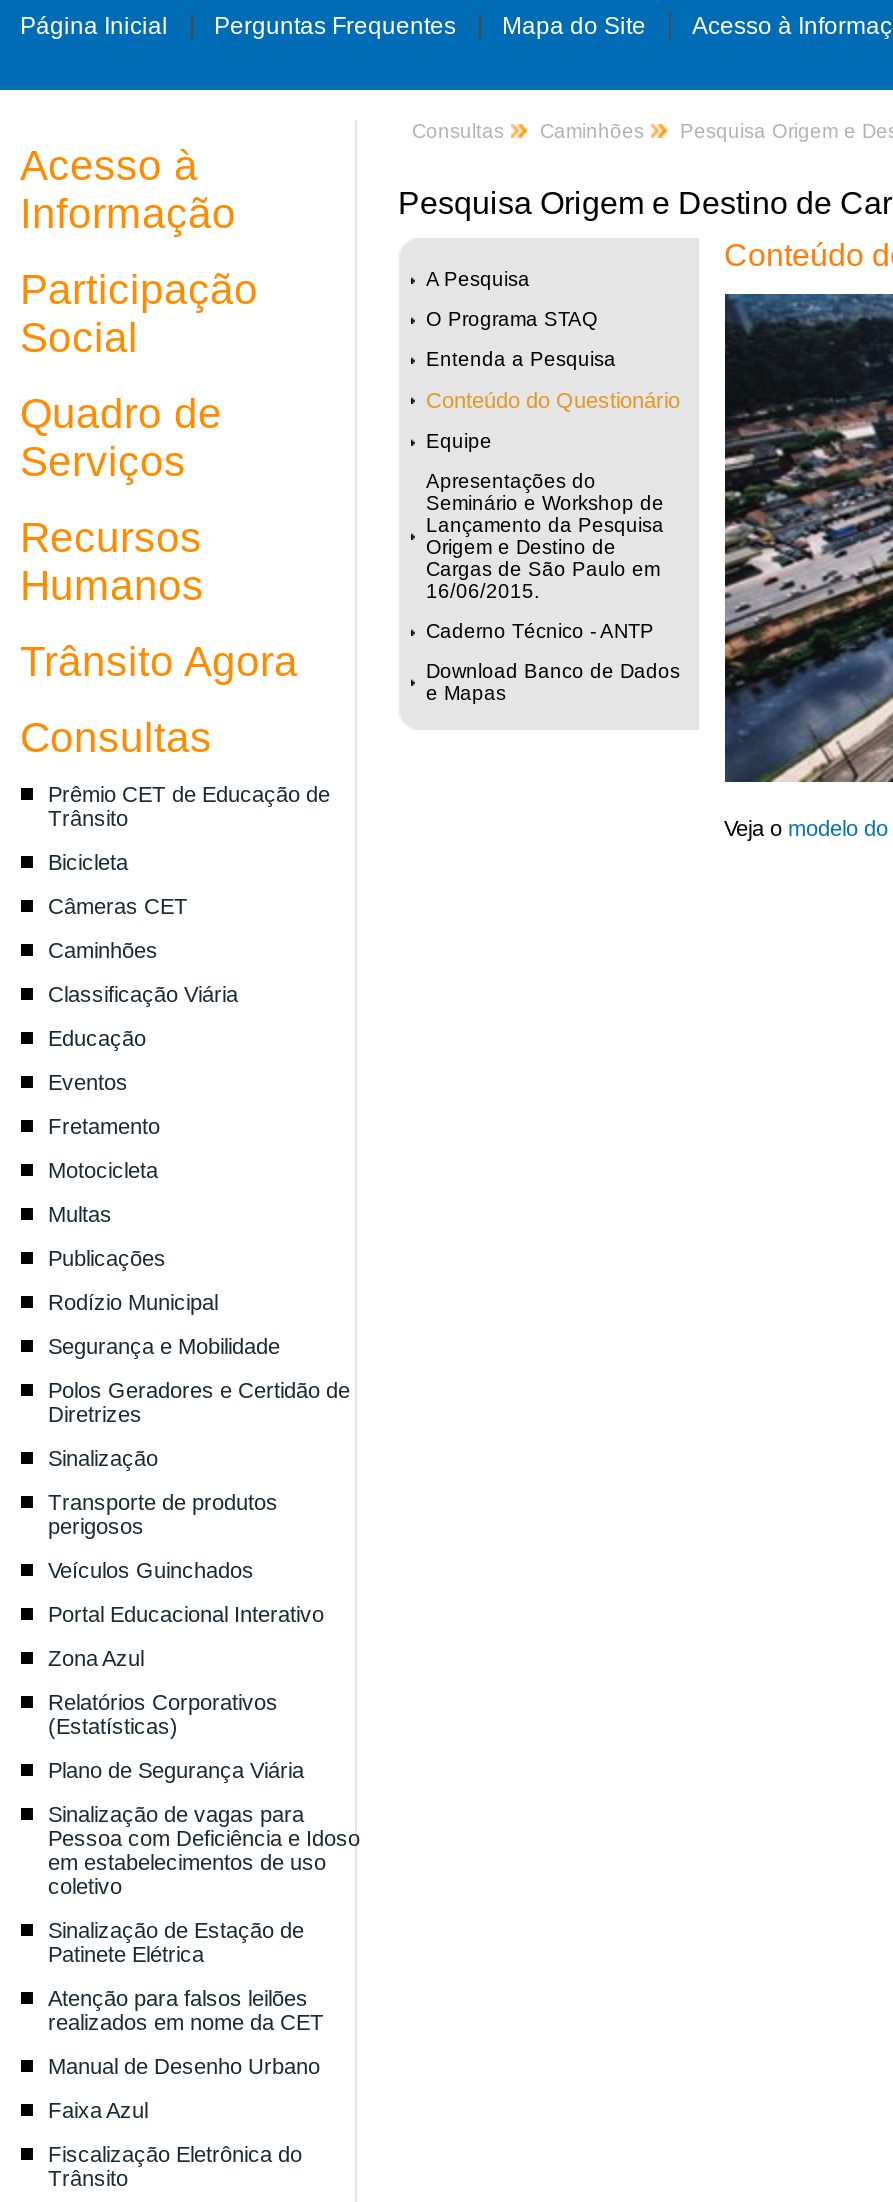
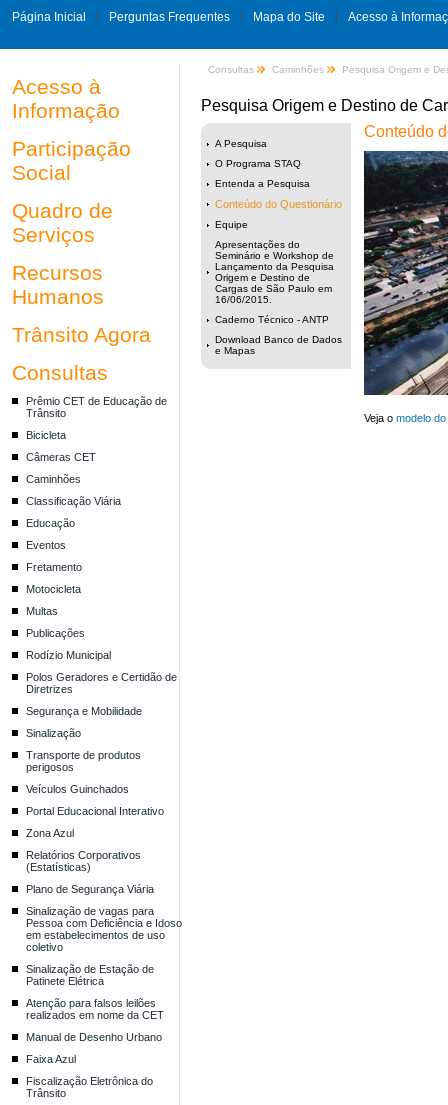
moved [48,1334,280,1358] -> [25,705,141,717]: Segurança e Mobilidade
moved [48,1378,350,1426] -> [25,671,176,695]: Polos Geradores e Certidão de | Diretrizes

